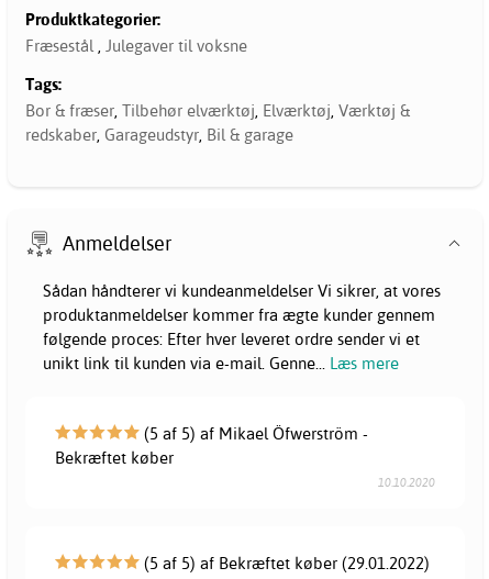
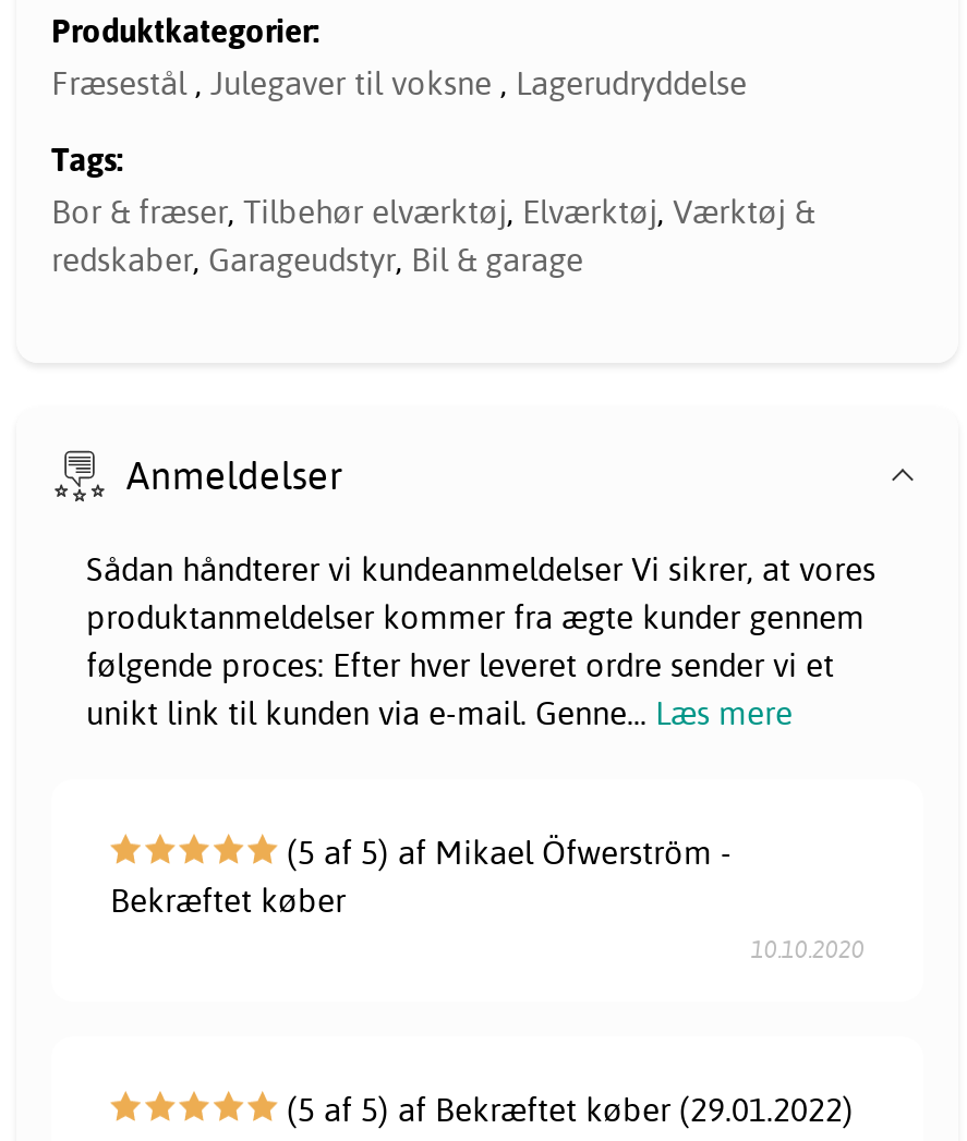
[25,35,247,56] Fræsestål , Julegaver til voksne -> [51,62,747,103] Fræsestål , Julegaver til voksne , Lagerudryddelse

